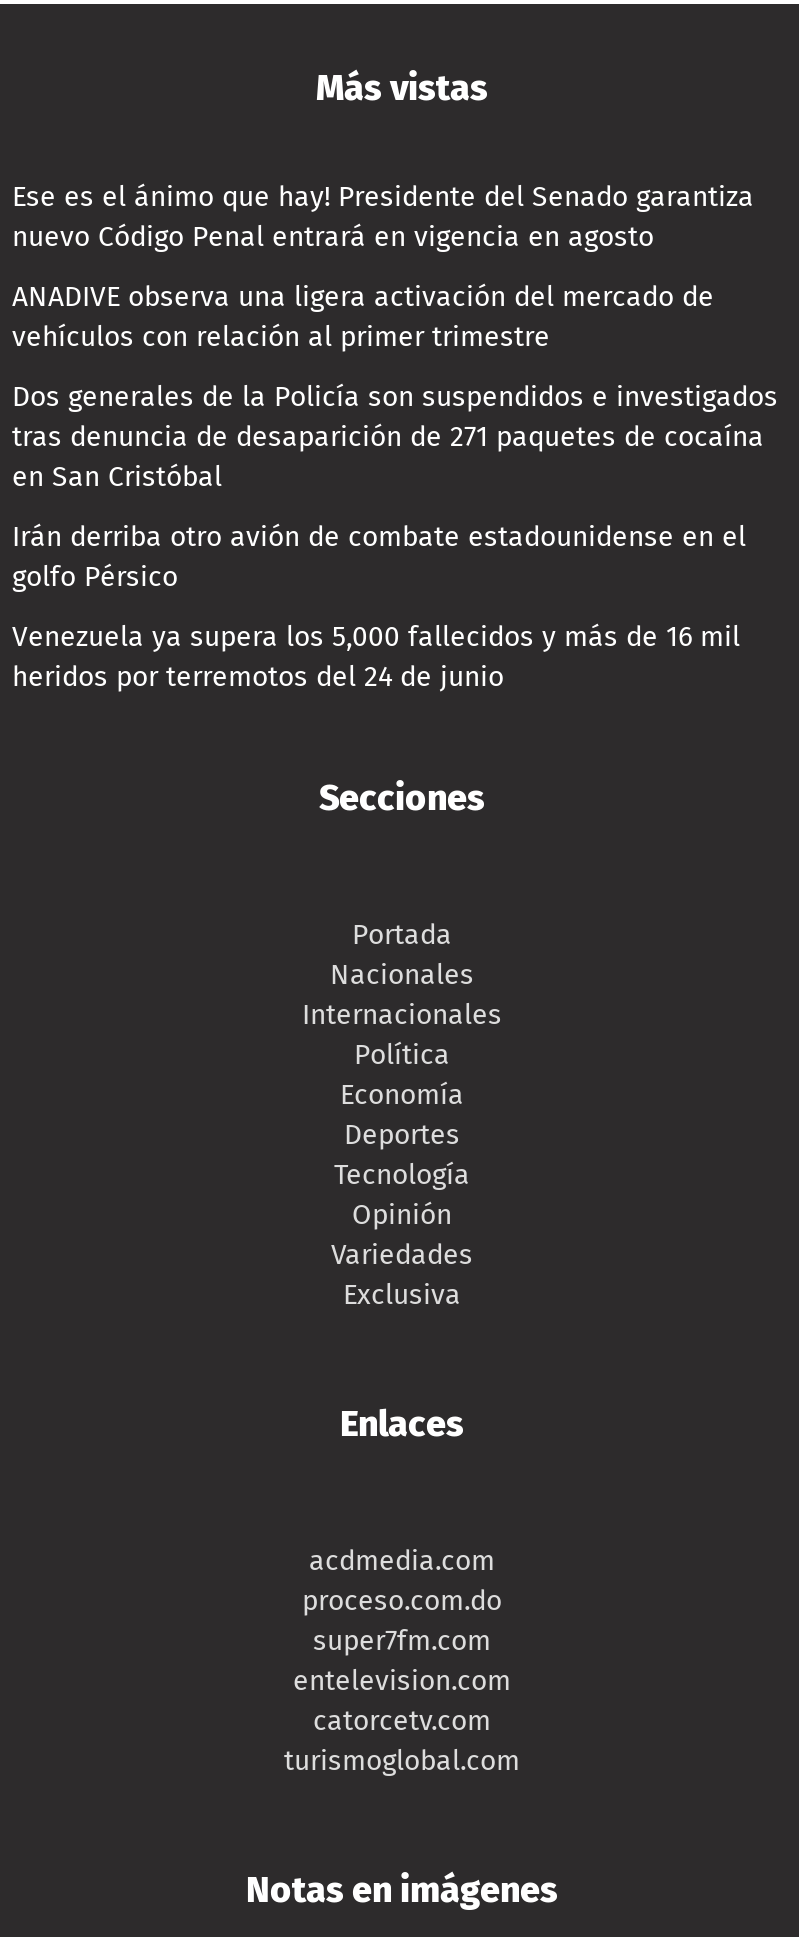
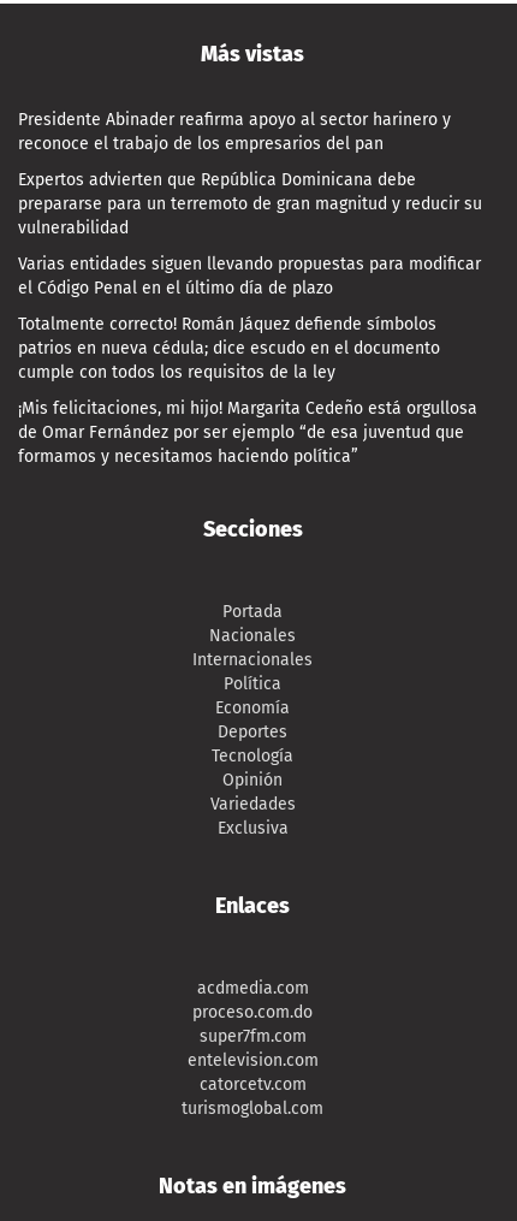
[12,180,754,254] Ese es el ánimo que hay! Presidente del Senado garantiza | nuevo Código Penal entrará en vigencia en agosto -> [18,109,451,154] Presidente Abinader reafirma apoyo al sector harinero y | reconoce el trabajo de los empresarios del pan
[12,280,714,354] ANADIVE observa una ligera activación del mercado de | vehículos con relación al primer trimestre -> [18,169,482,238] Expertos advierten que República Dominicana debe | prepararse para un terremoto de gran magnitud y reducir su | vulnerabilidad
[12,380,778,494] Dos generales de la Policía son suspendidos e investigados | tras denuncia de desaparición de 271 paquetes de cocaína | en San Cristóbal -> [18,254,481,298] Varias entidades siguen llevando propuestas para modificar | el Código Penal en el último día de plazo
[12,520,746,594] Irán derriba otro avión de combate estadounidense en el | golfo Pérsico -> [18,314,440,382] Totalmente correcto! Román Jáquez defiende símbolos | patrios en nueva cédula; dice escudo en el documento | cumple con todos los requisitos de la ley
[12,620,740,694] Venezuela ya supera los 5,000 fallecidos y más de 16 mil | heridos por terremotos del 24 de junio -> [18,398,477,467] ¡Mis felicitaciones, mi hijo! Margarita Cedeño está orgullosa | de Omar Fernández por ser ejemplo “de esa juventud que | formamos y necesitamos haciendo política”

